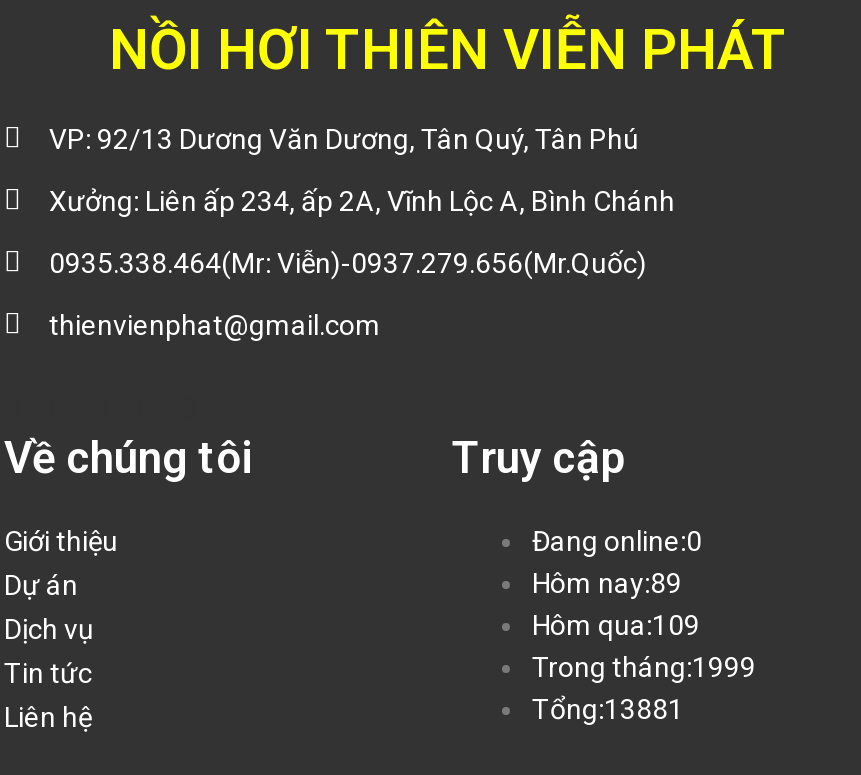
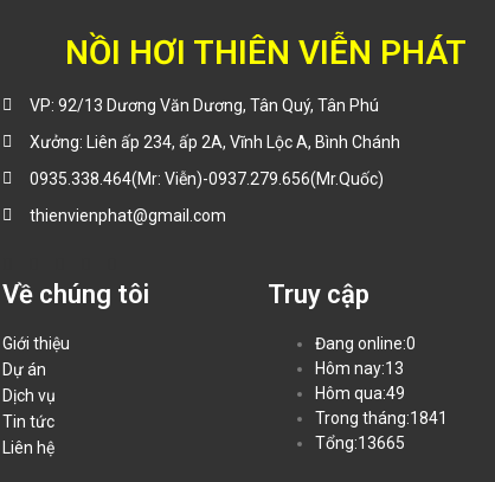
[532,566,756,724] Hôm nay:89 | Hôm qua:109 | Trong tháng:1999 | Tổng:13881 -> [315,358,448,452] Hôm nay:13 | Hôm qua:49 | Trong tháng:1841 | Tổng:13665

